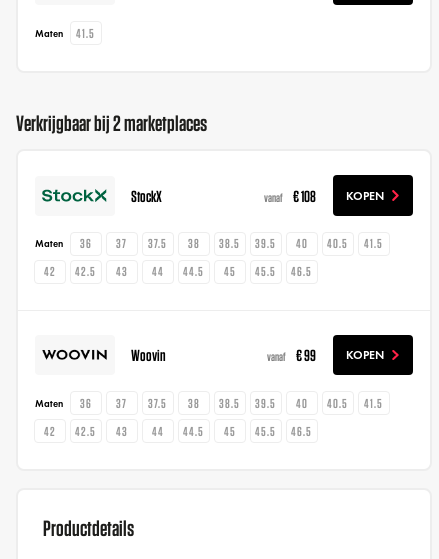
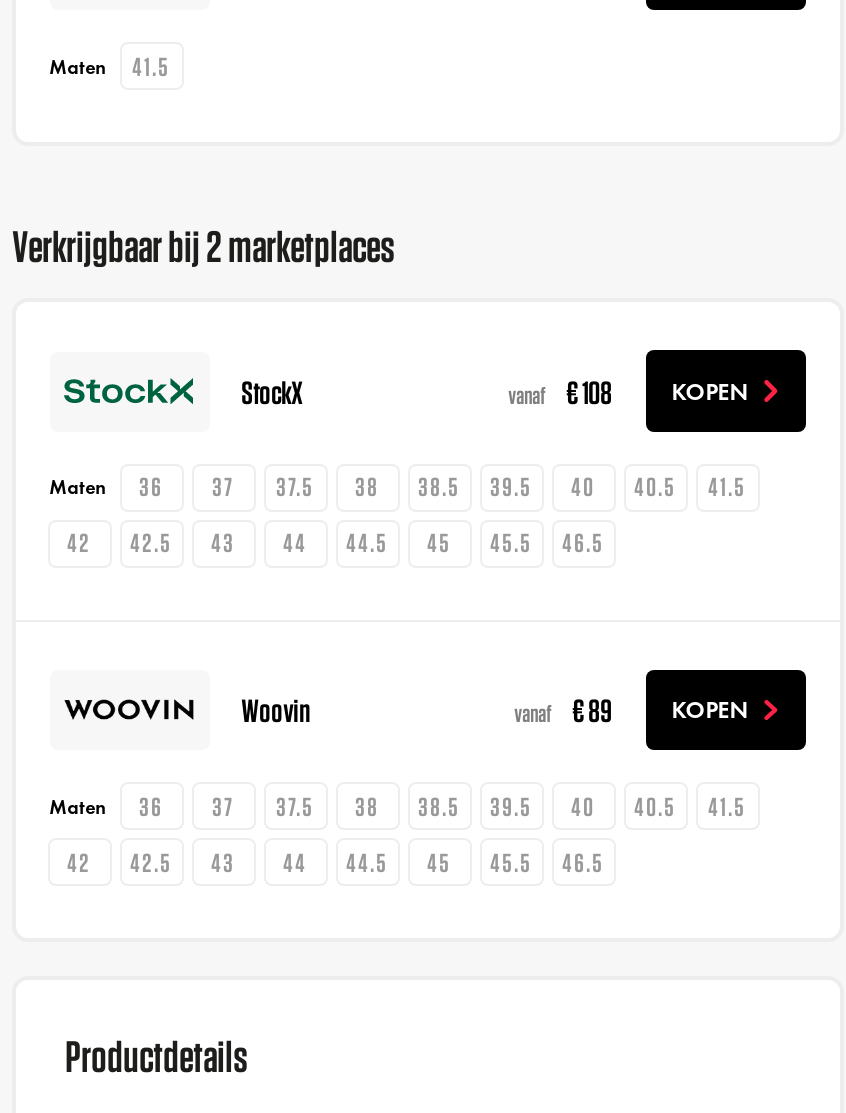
[267,346,384,363] vanaf € 99 KOPEN -> [514,693,748,727] vanaf € 89 KOPEN

